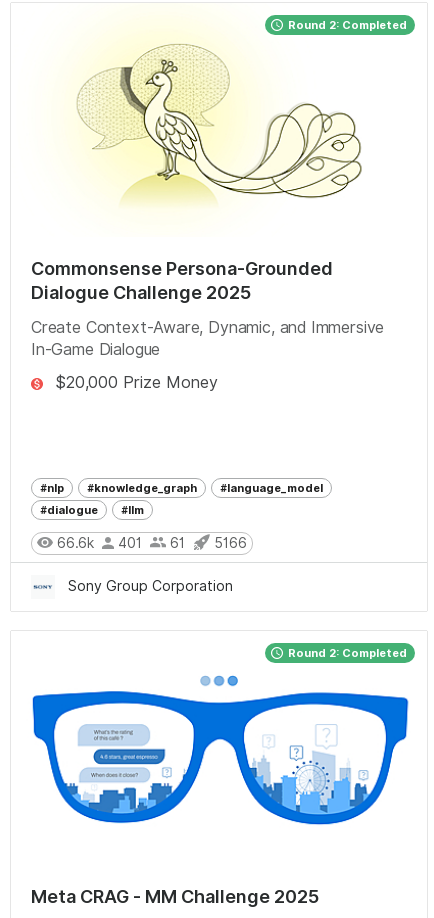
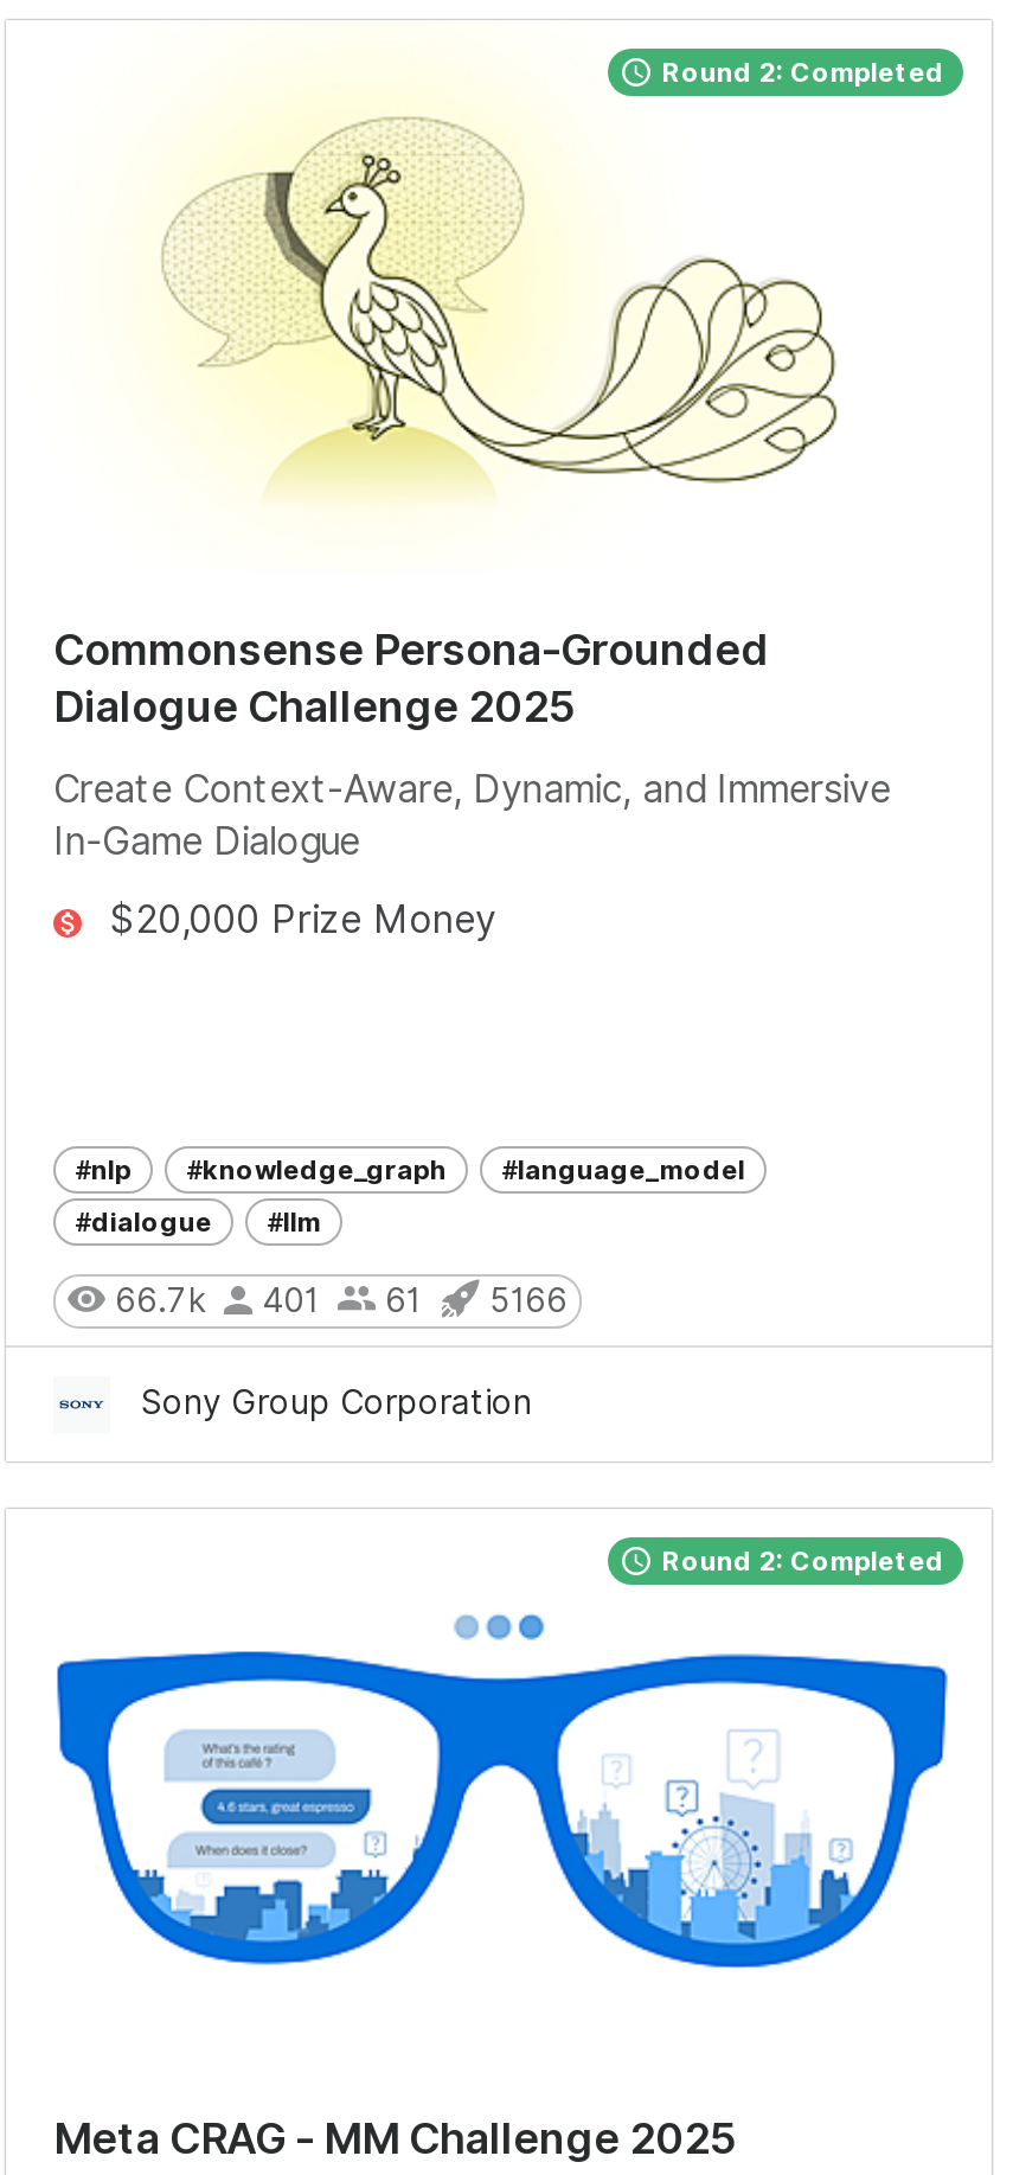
[53,535,247,551] 66.6k 401 61 5166 -> [105,1281,568,1319] 66.7k 401 61 5166

